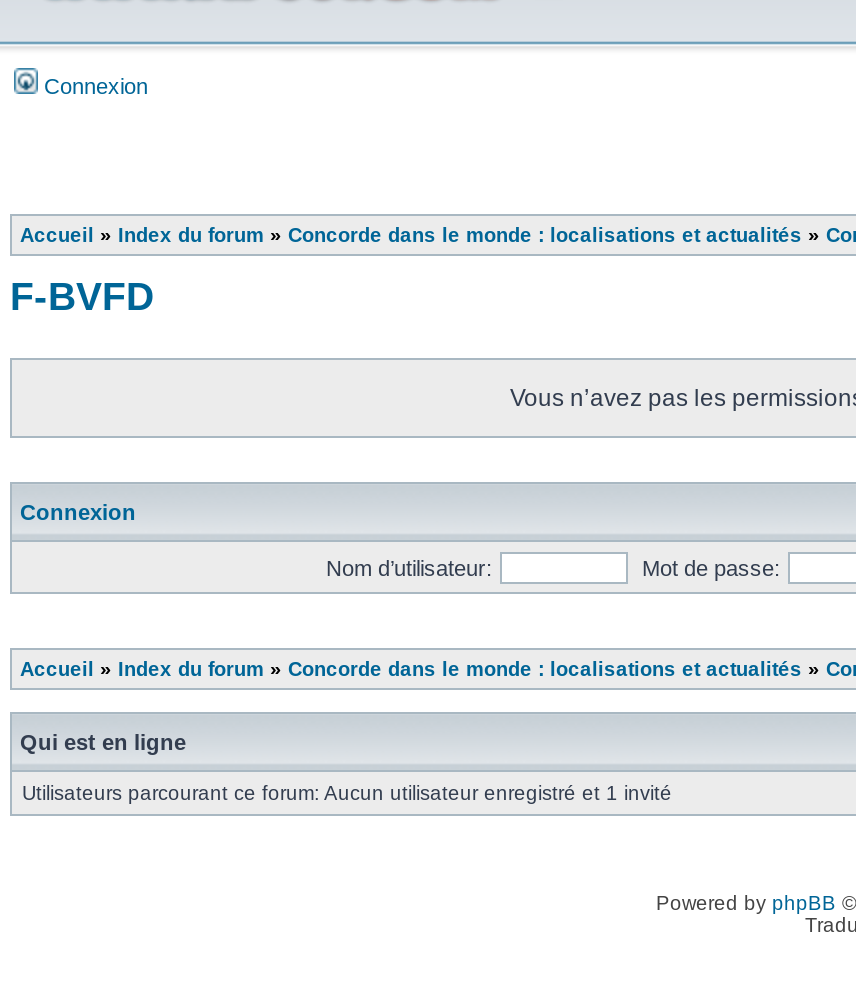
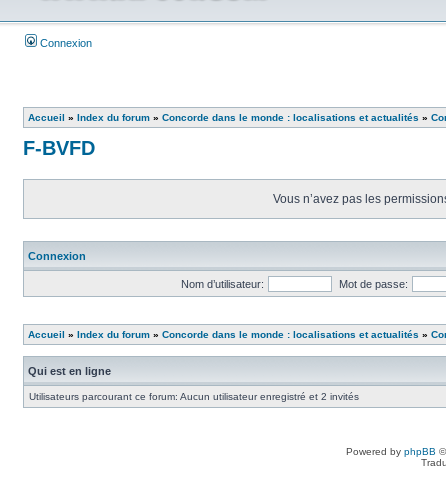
[22,782,672,804] Utilisateurs parcourant ce forum: Aucun utilisateur enregistré et 1 invité -> [29,391,359,402] Utilisateurs parcourant ce forum: Aucun utilisateur enregistré et 2 invités

